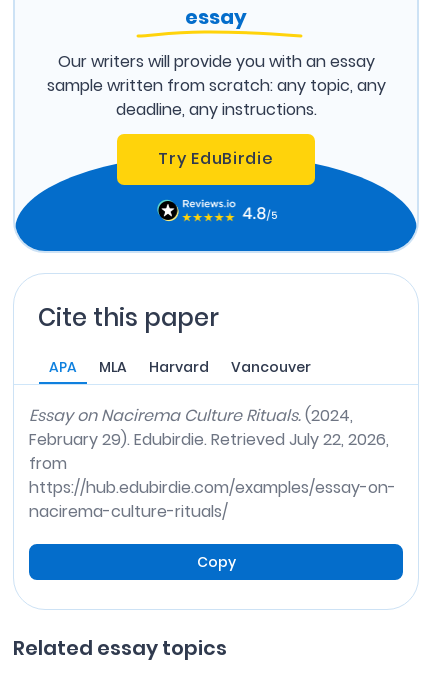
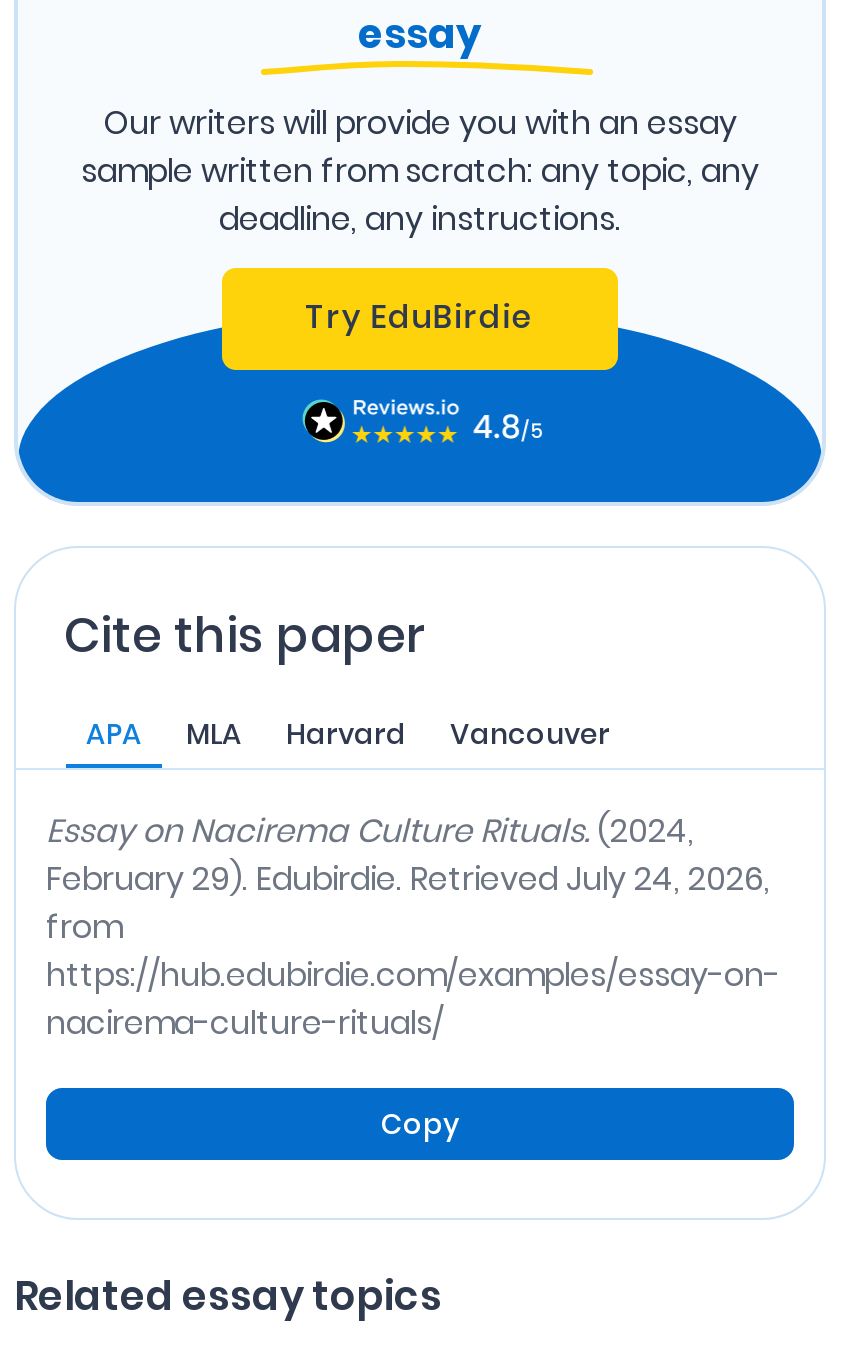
[29,428,389,451] February 29). Edubirdie. Retrieved July 22, 2026, -> [46,855,770,901] February 29). Edubirdie. Retrieved July 24, 2026,

